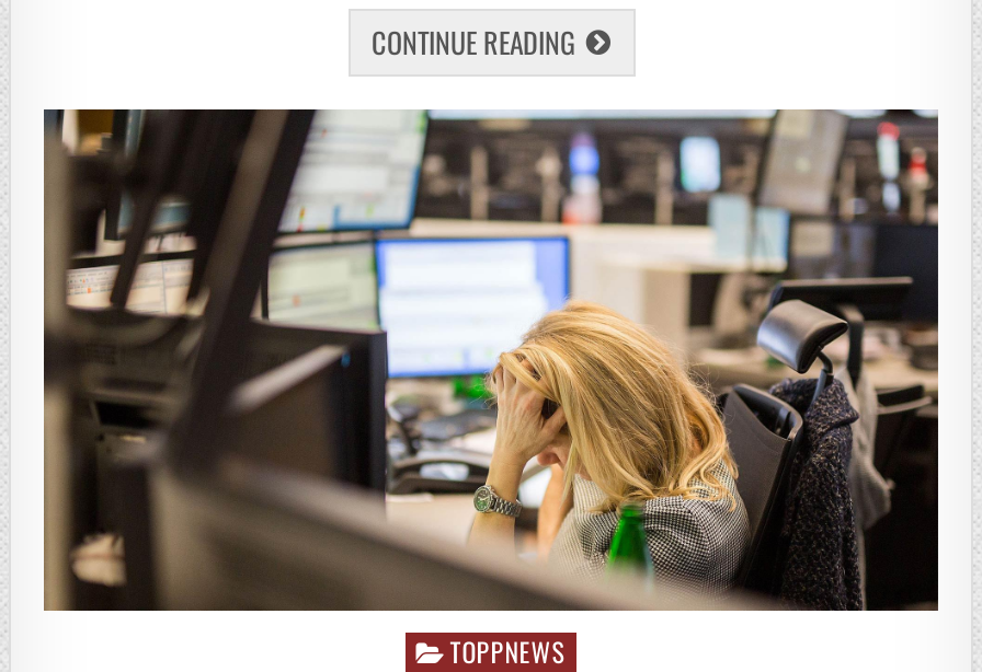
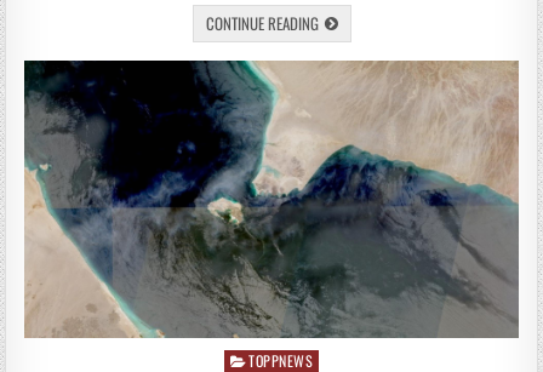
[42,107,940,611] [image] -> [23,59,520,338] [image]

